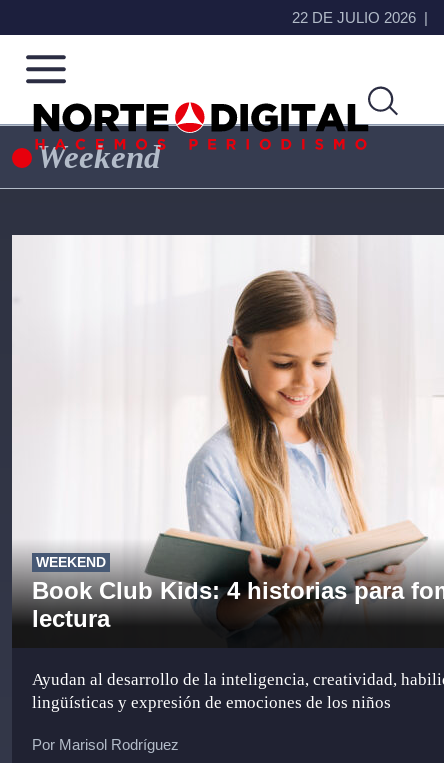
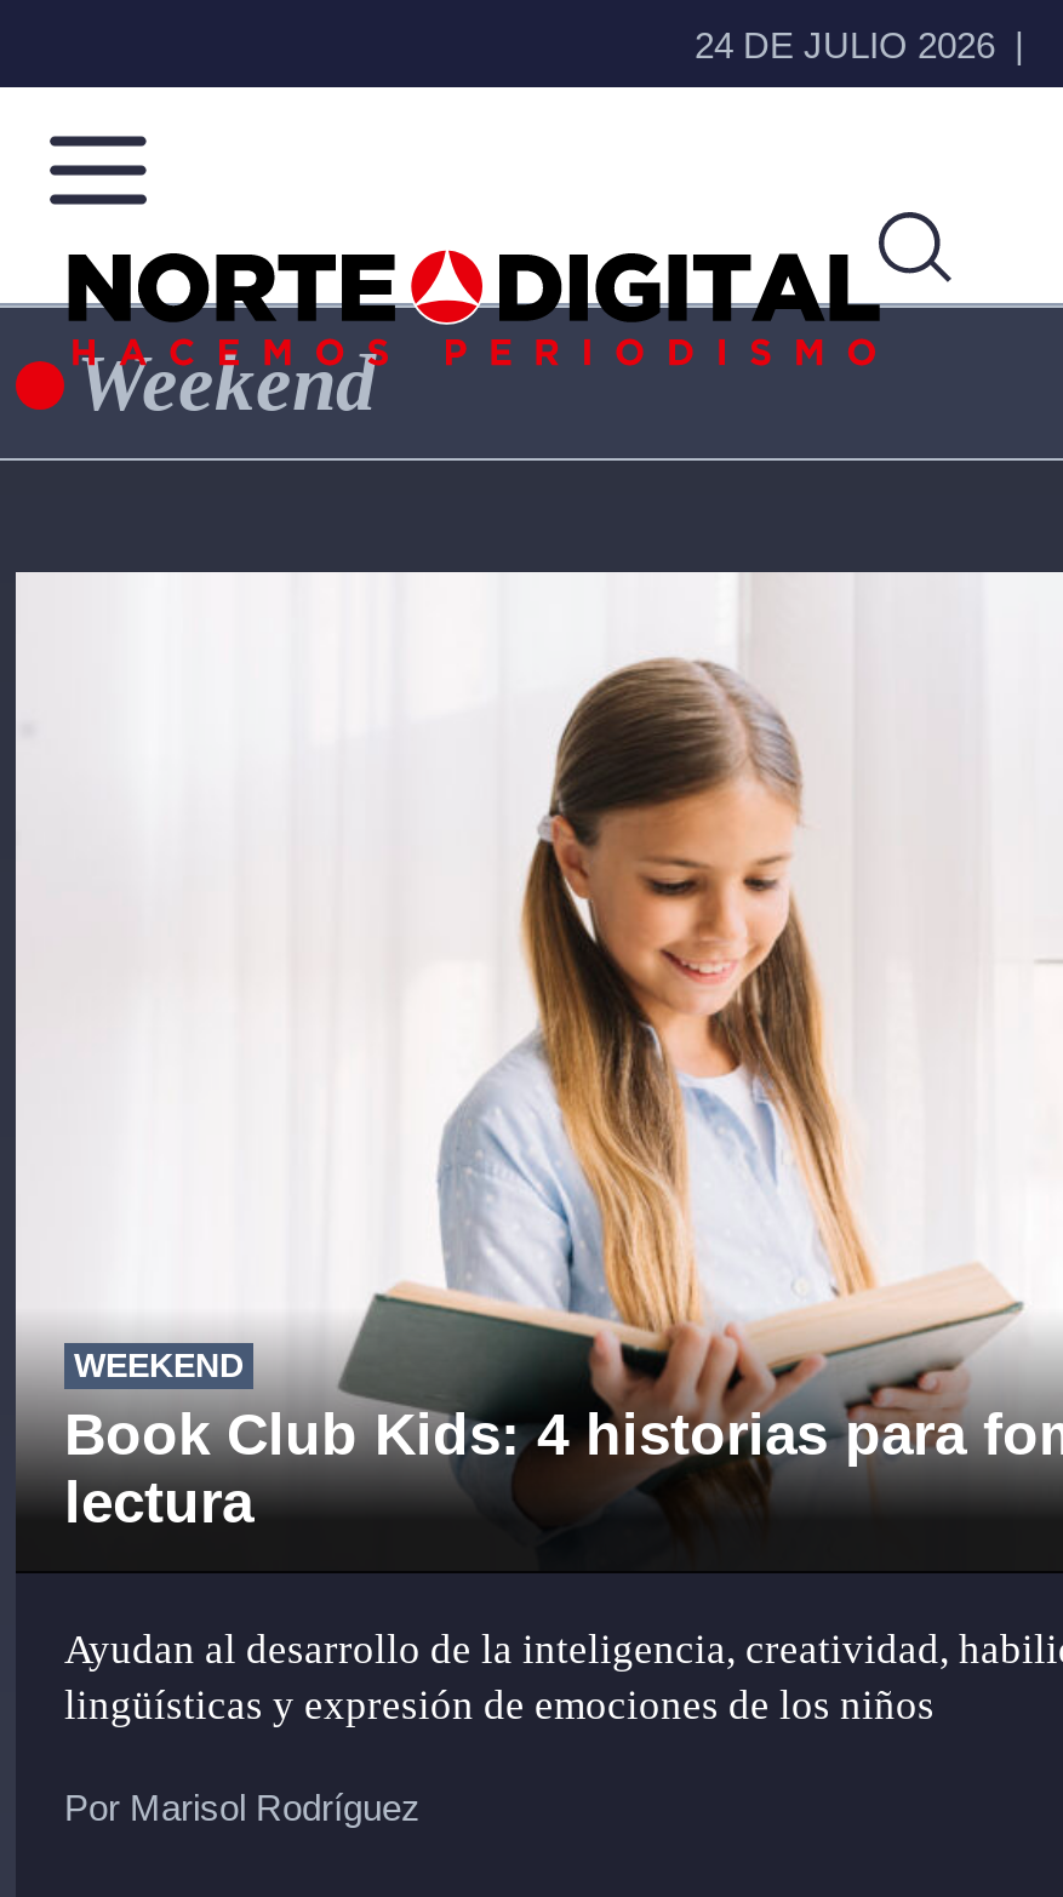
[292,9,416,26] 22 DE JULIO 2026 -> [695,24,995,65] 24 DE JULIO 2026

